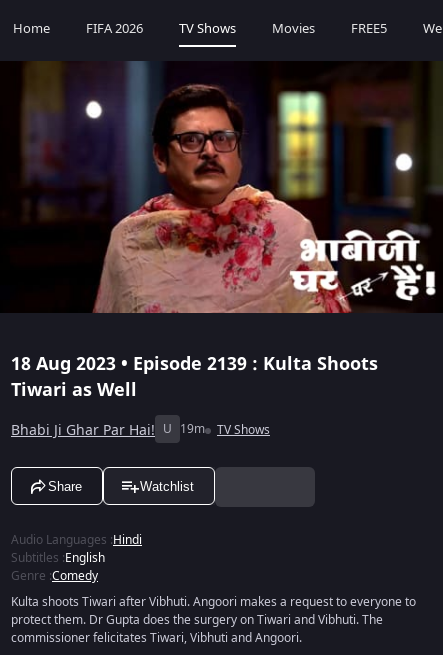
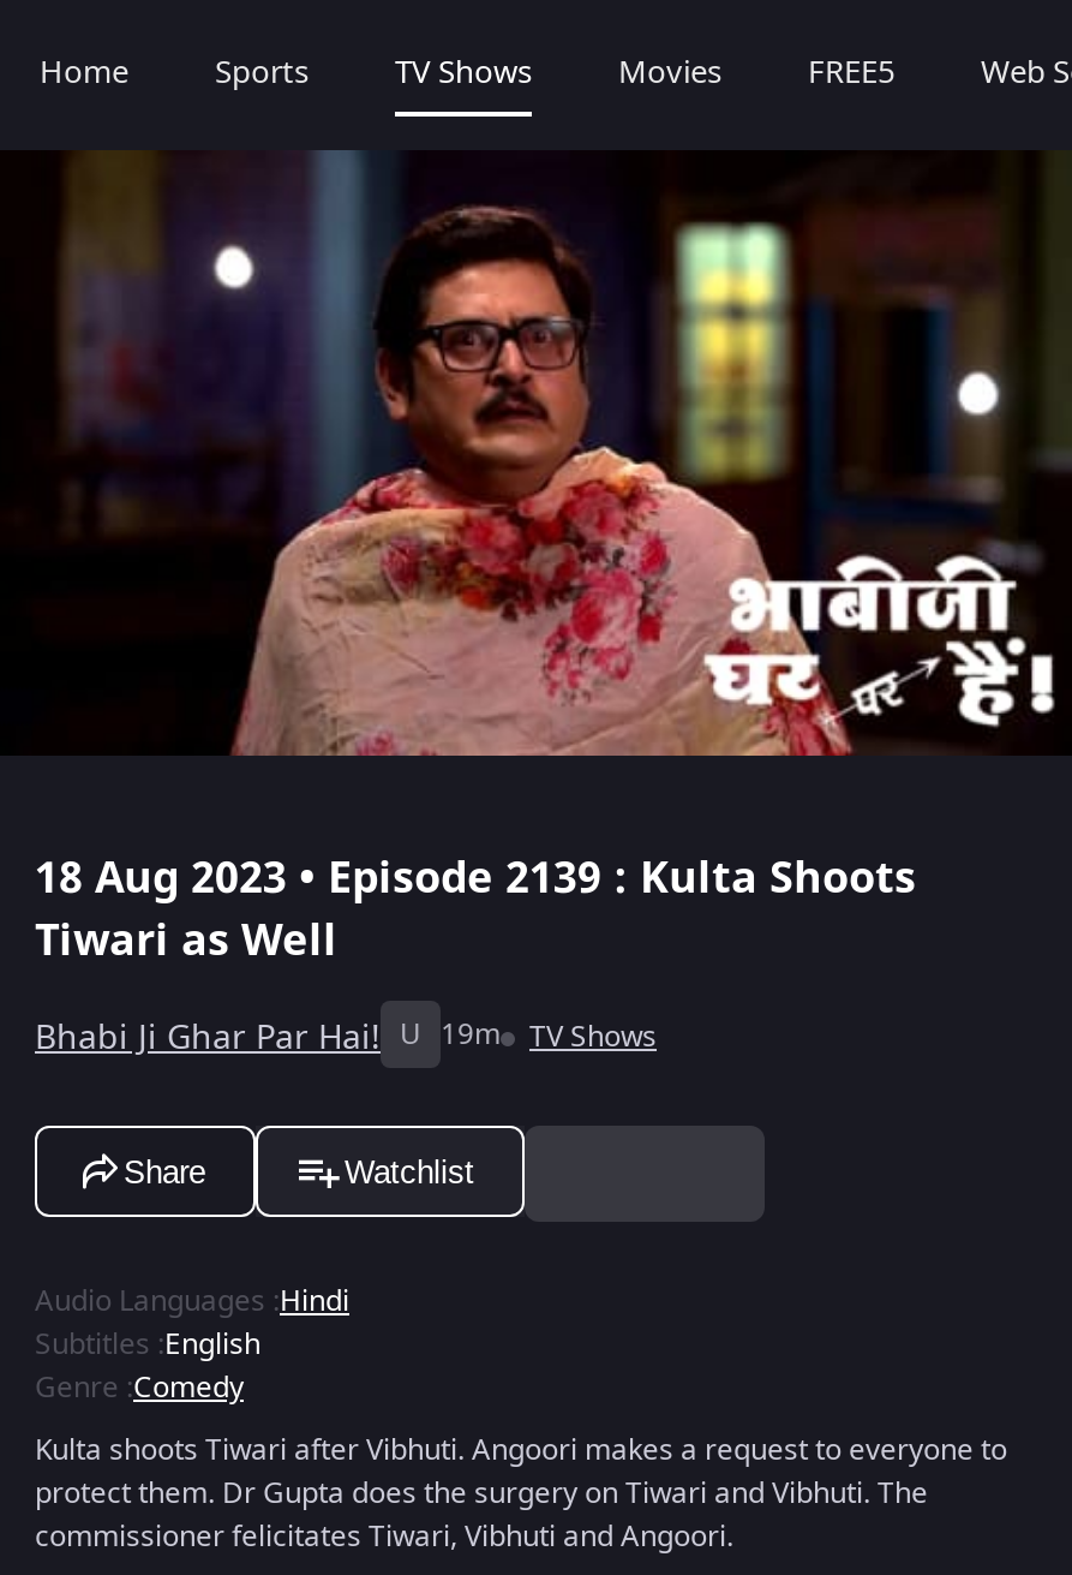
[86,19,143,38] FIFA 2026 -> [215,49,309,95] Sports

